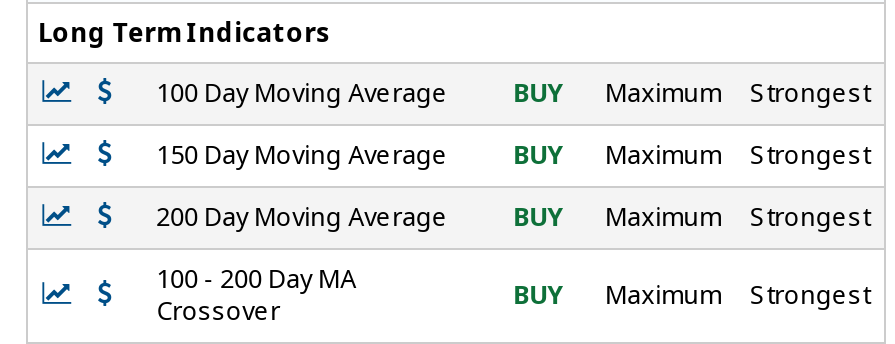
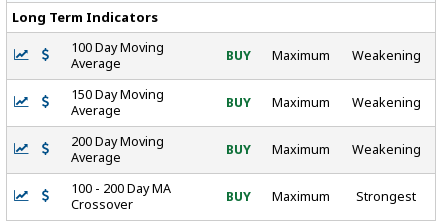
[750,77,870,111] Strongest -> [352,47,421,64] Weakening
[750,139,870,173] Strongest -> [352,94,421,111] Weakening
[750,201,870,235] Strongest -> [352,141,421,158] Weakening

